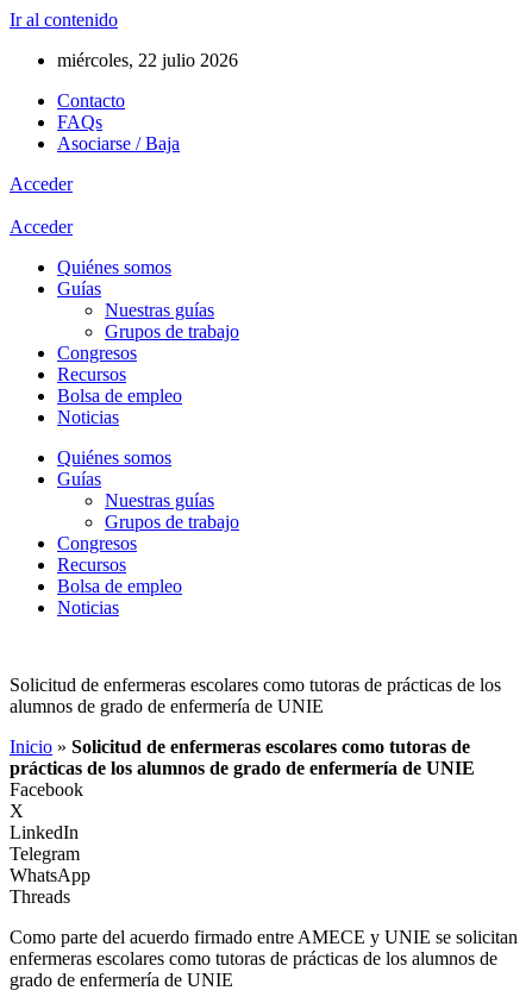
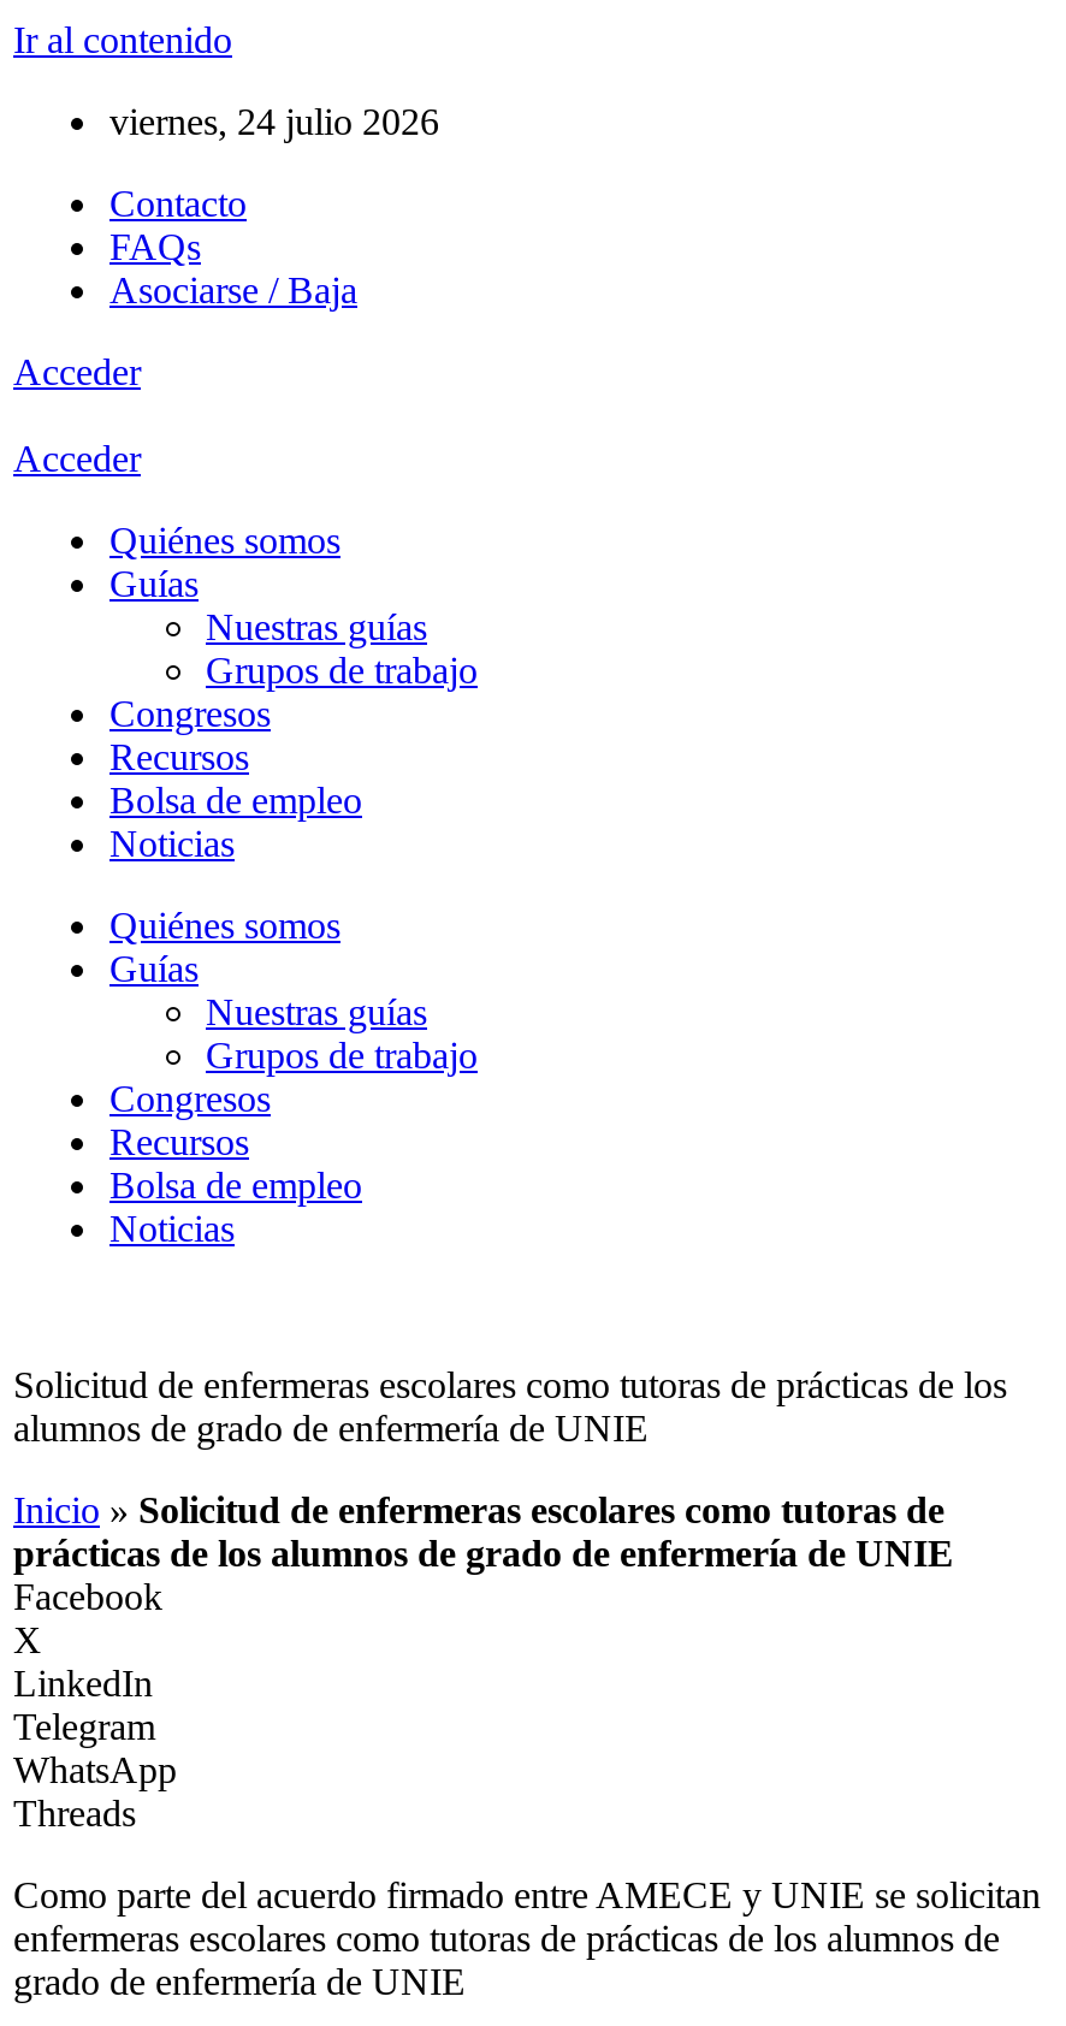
[57,50,238,70] miércoles, 22 julio 2026 -> [109,101,439,142] viernes, 24 julio 2026

